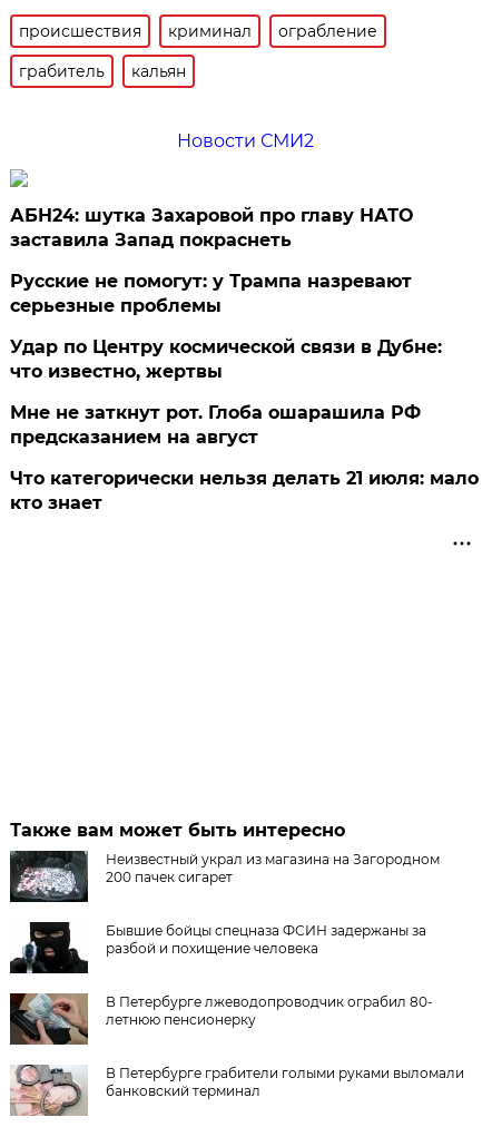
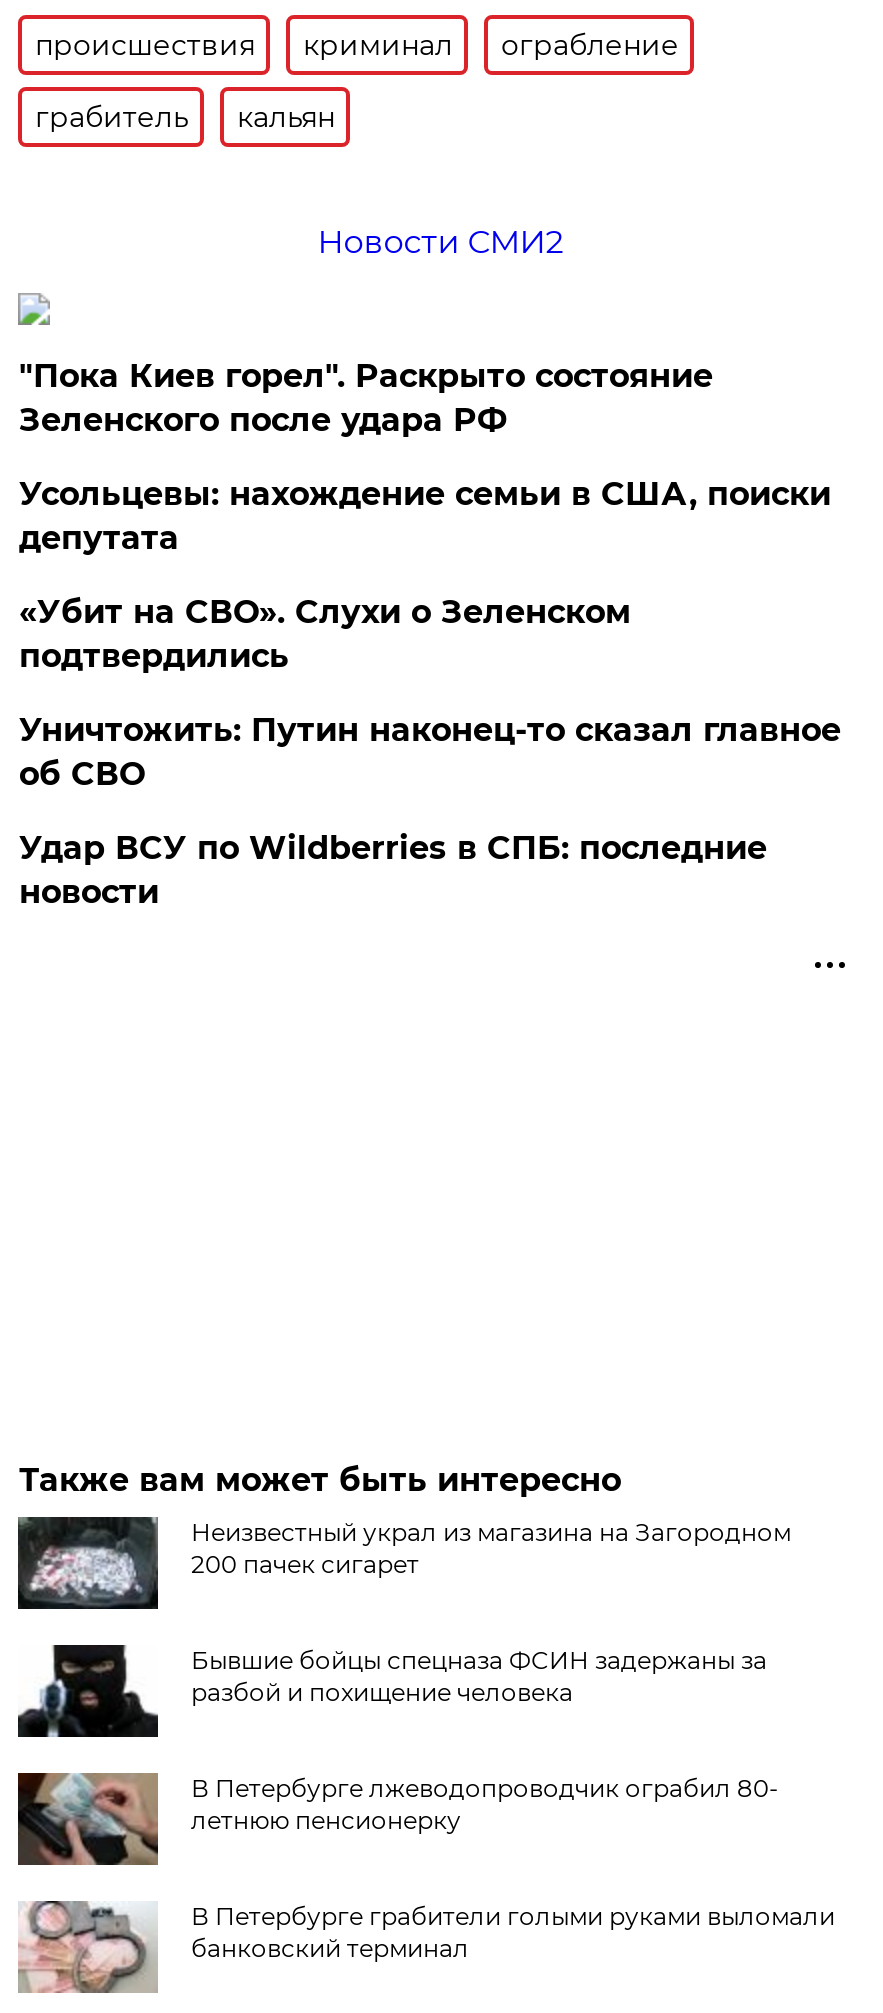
[10,205,413,250] АБН24: шутка Захаровой про главу НАТО | заставила Запад покраснеть -> [19,357,713,439] "Пока Киев горел". Раскрыто состояние | Зеленского после удара РФ
[10,271,412,316] Русские не помогут: у Трампа назревают | серьезные проблемы -> [19,475,831,557] Усольцевы: нахождение семьи в США, поиски | депутата
[10,336,442,382] Удар по Центру космической связи в Дубне: | что известно, жертвы -> [19,593,631,675] «Убит на СВО». Слухи о Зеленском | подтвердились
[10,402,421,448] Мне не заткнут рот. Глоба ошарашила РФ | предсказанием на август -> [19,711,841,793] Уничтожить: Путин наконец-то сказал главное | об СВО
[10,468,479,513] Что категорически нельзя делать 21 июля: мало | кто знает -> [19,829,767,911] Удар ВСУ по Wildberries в СПБ: последние | новости

